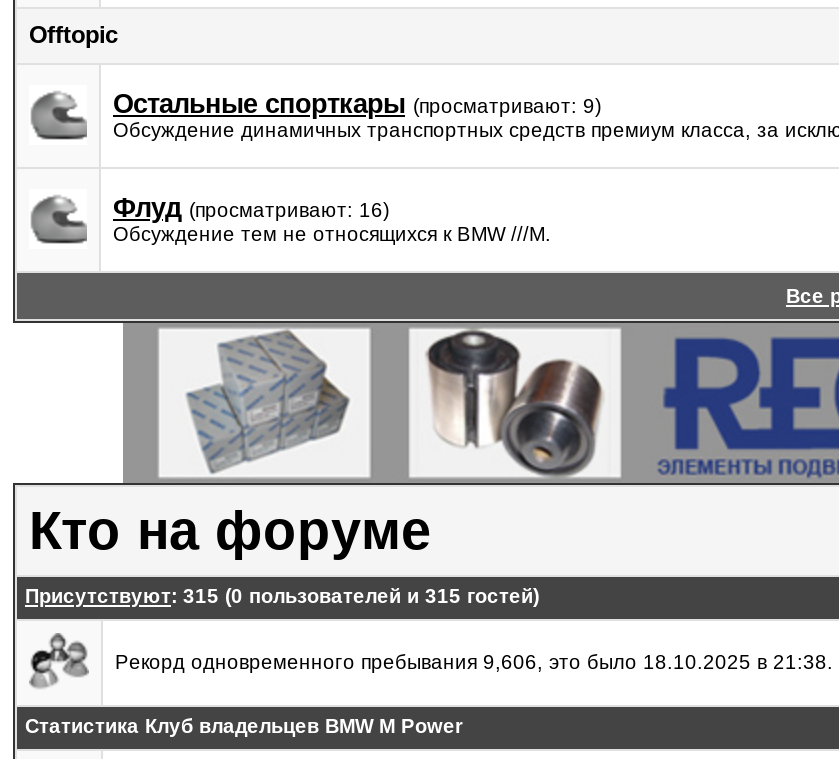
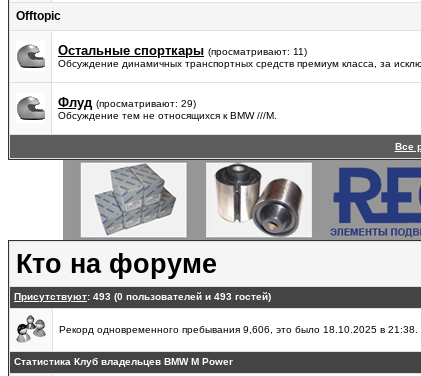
[113,89,601,119] Остальные спорткары (просматривают: 9) -> [58,43,307,58] Остальные спорткары (просматривают: 11)
[113,193,389,223] Флуд (просматривают: 16) -> [58,95,196,110] Флуд (просматривают: 29)
[25,585,539,607] Присутствуют: 315 (0 пользователей и 315 гостей) -> [14,291,271,302] Присутствуют: 493 (0 пользователей и 493 гостей)

